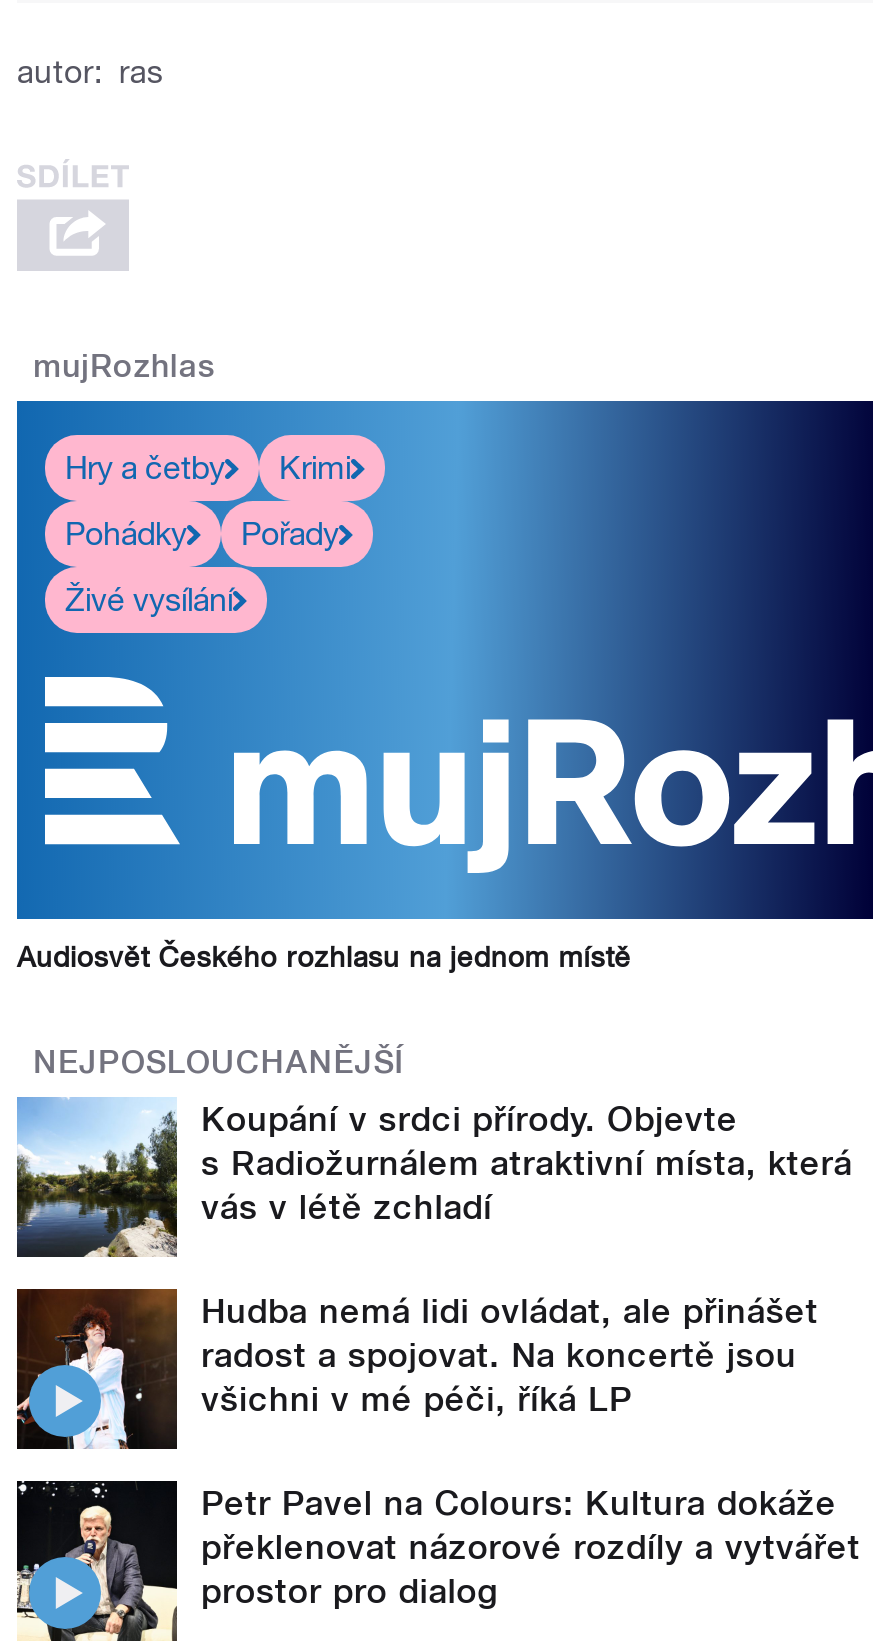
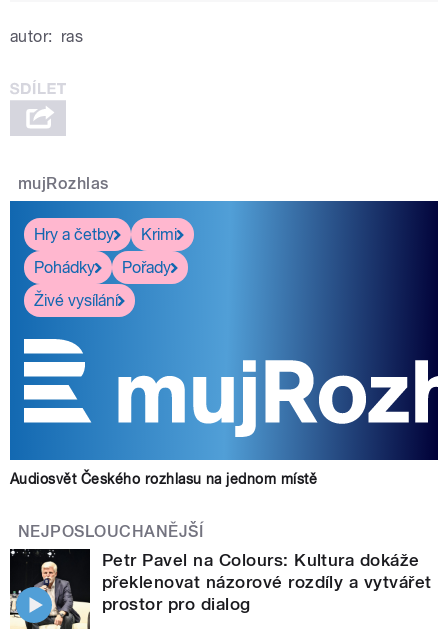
[15,1097,852,1419] [image] | Koupání v srdci přírody. Objevte | s Radiožurnálem atraktivní místa, která | vás v létě zchladí | Hudba nemá lidi ovládat, ale přinášet | radost a spojovat. Na koncertě jsou | všichni v mé péči, říká LP -> none
[15,1287,179,1451] [image] -> none

